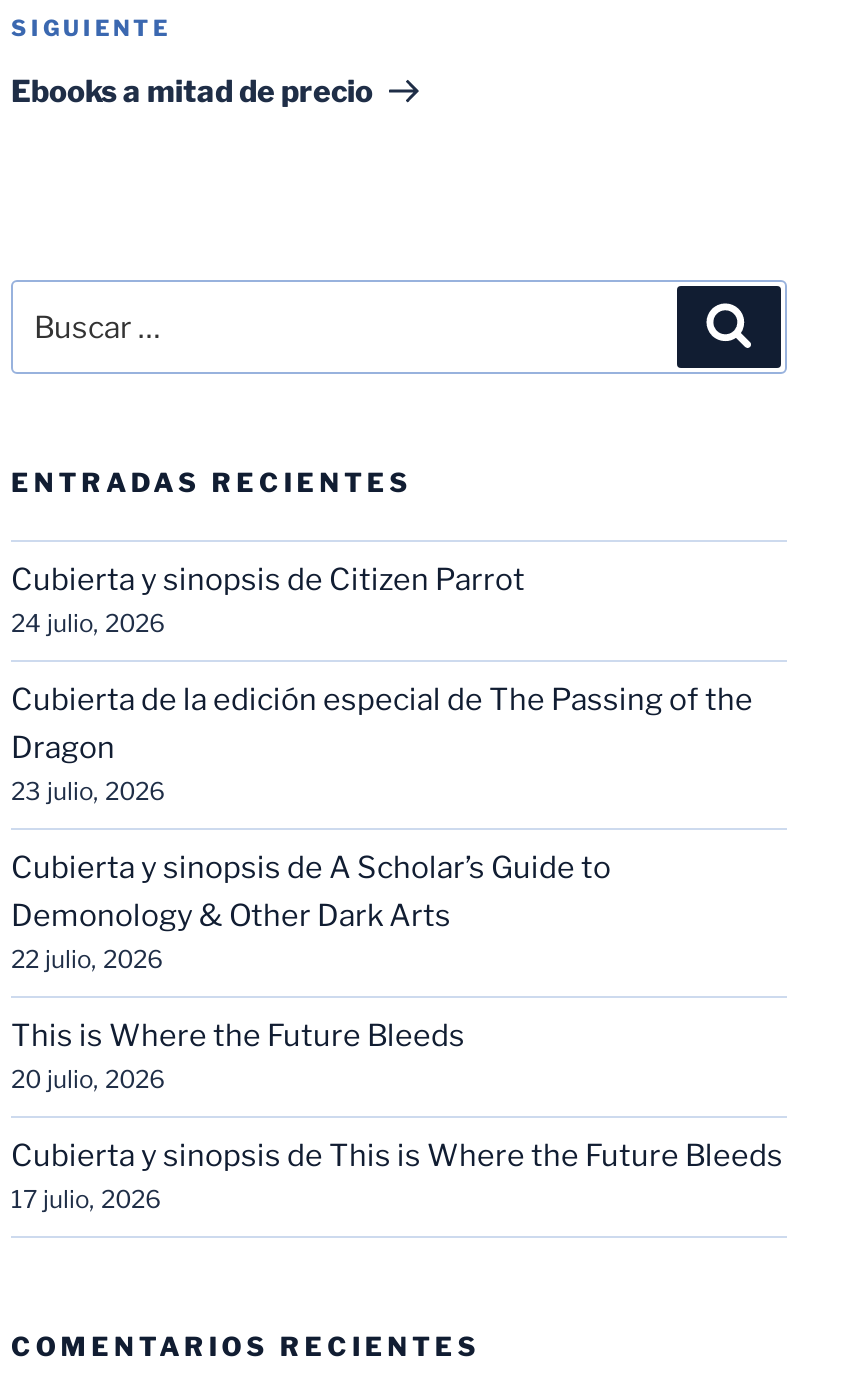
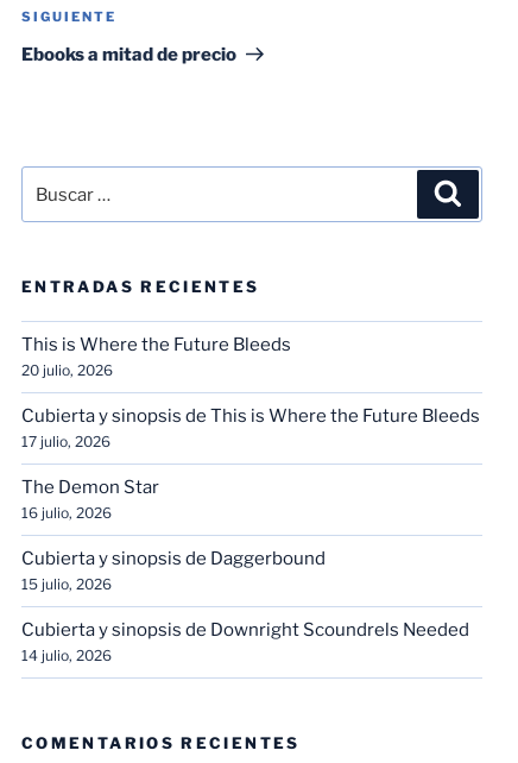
[11,562,753,974] Cubierta y sinopsis de Citizen Parrot | 24 julio, 2026 | Cubierta de la edición especial de The Passing of the | Dragon | 23 julio, 2026 | Cubierta y sinopsis de A Scholar’s Guide to | Demonology & Other Dark Arts | 22 julio, 2026 -> none
moved [11,1018,783,1214] -> [21,334,480,451]: This is Where the Future Bleeds | 20 julio, 2026 | Cubierta y sinopsis de This is Where the Future Bleeds | 17 julio, 2026
none -> [21,477,469,665] The Demon Star | 16 julio, 2026 | Cubierta y sinopsis de Daggerbound | 15 julio, 2026 | Cubierta y sinopsis de Downright Scoundrels Needed | 14 julio, 2026

